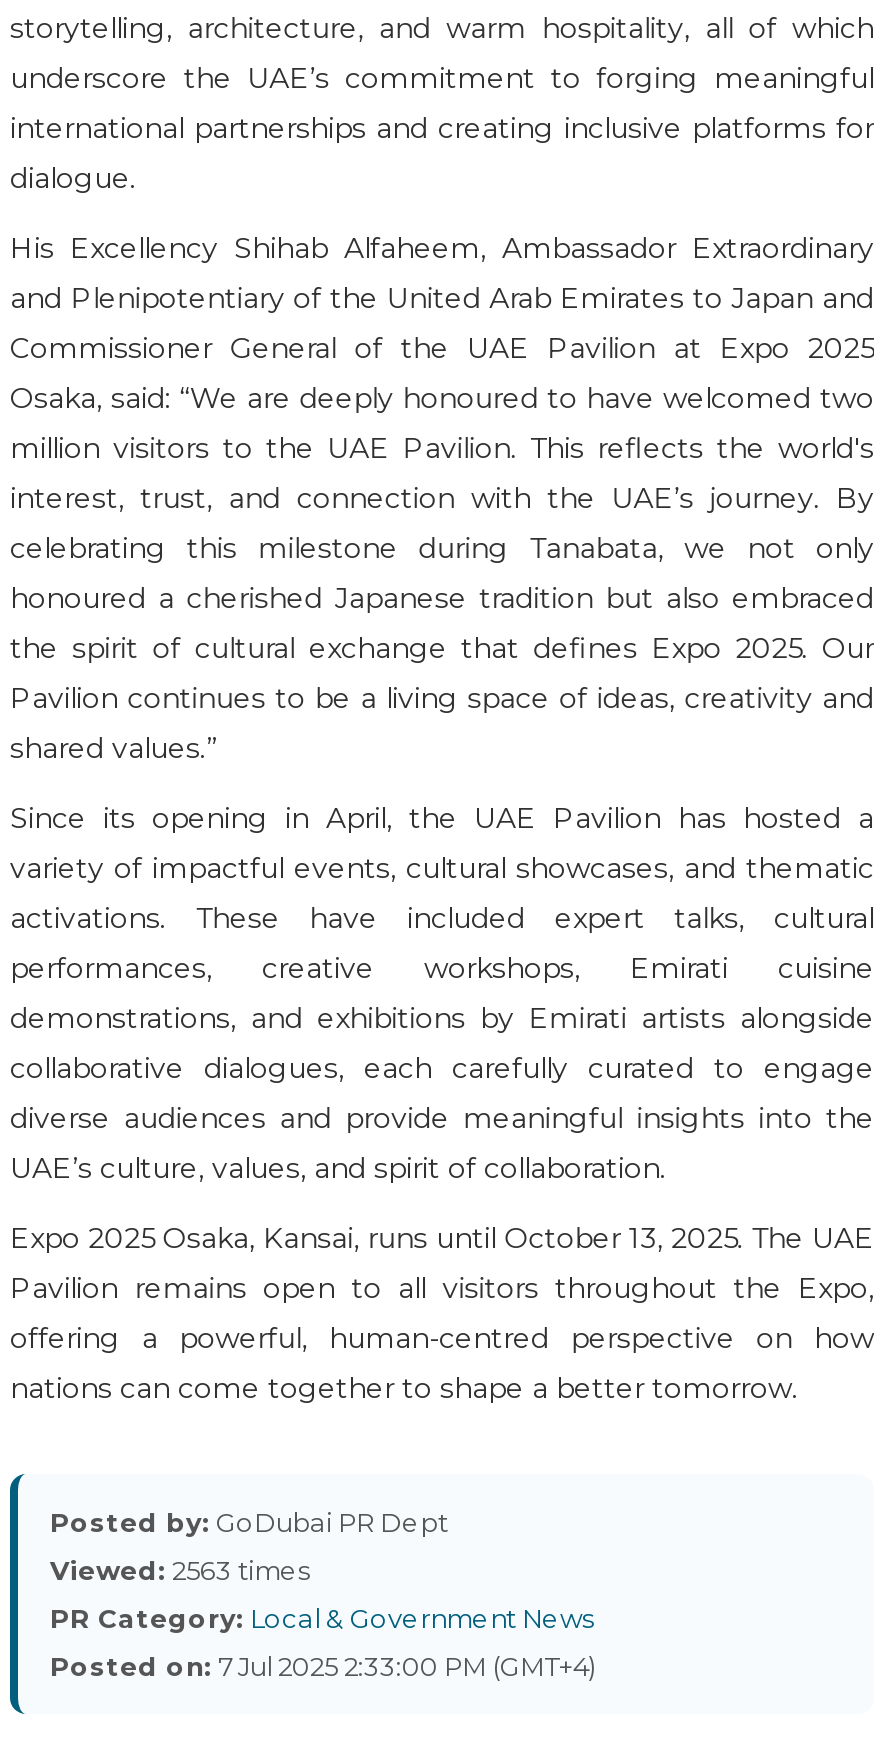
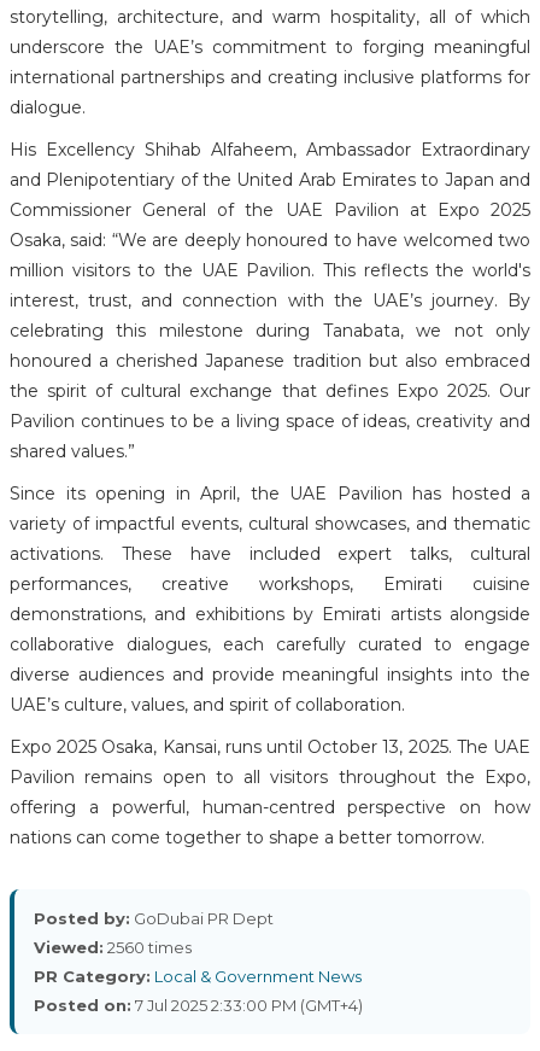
[50,1554,310,1586] Viewed: 2563 times -> [34,937,192,957] Viewed: 2560 times

